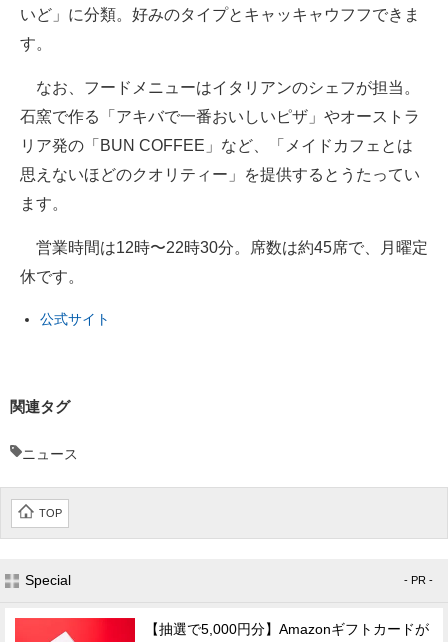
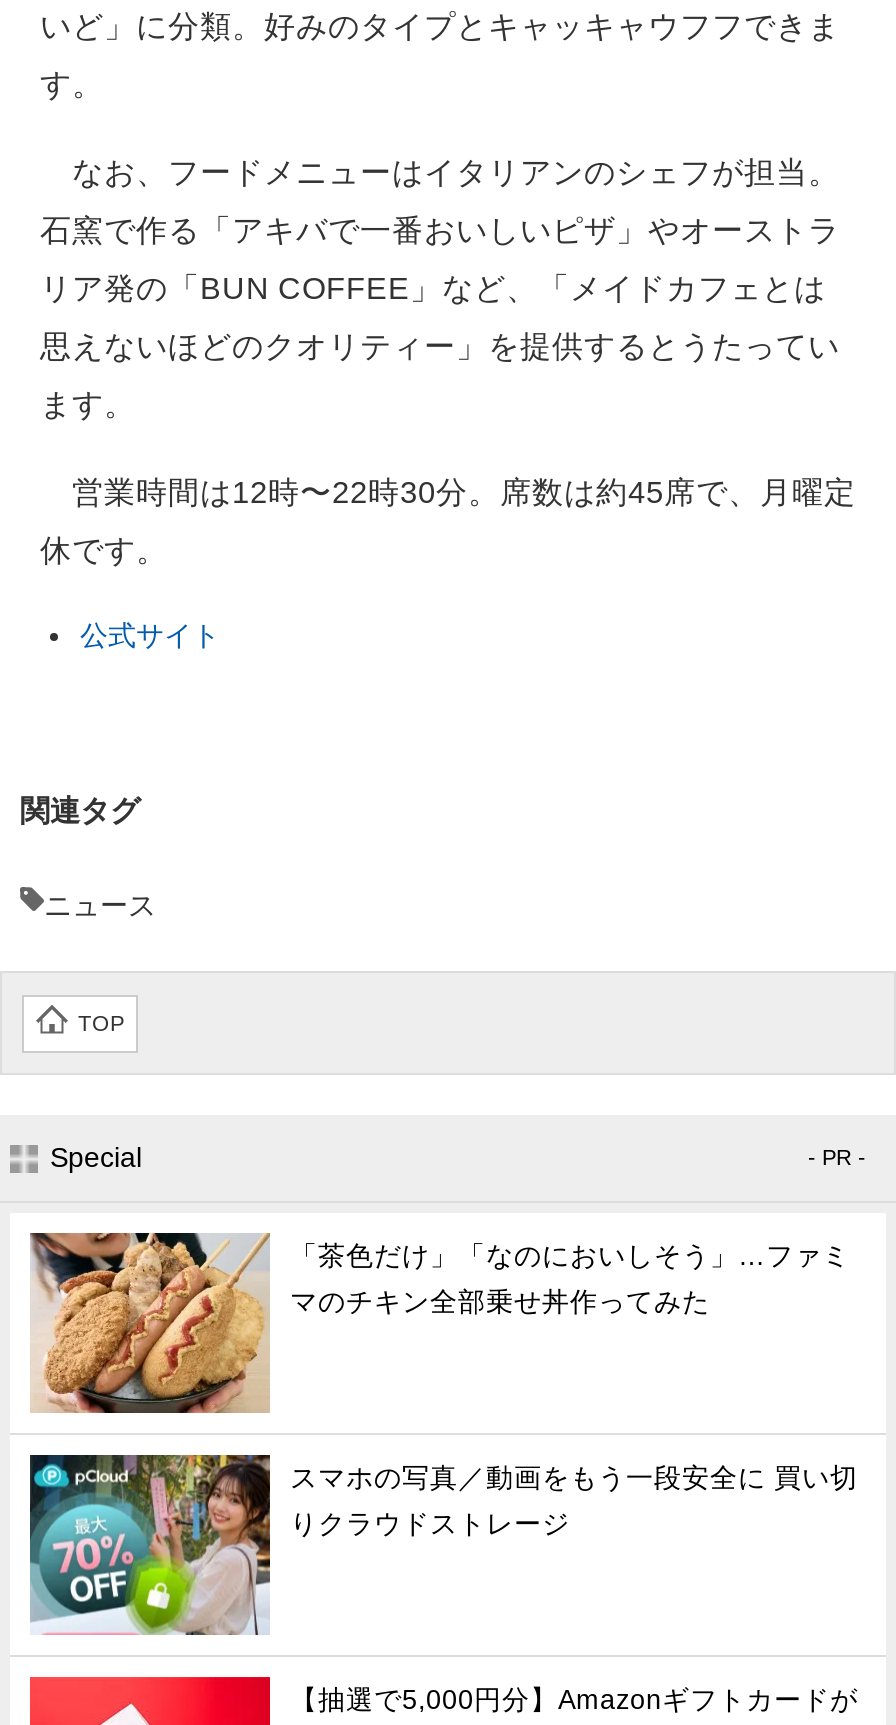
none -> [28,1451,858,1637] [image] | スマホの写真／動画をもう一段安全に 買い切 | りクラウドストレージ
none -> [30,1231,850,1415] [image] | 「茶色だけ」「なのにおいしそう」…ファミ | マのチキン全部乗せ丼作ってみた

